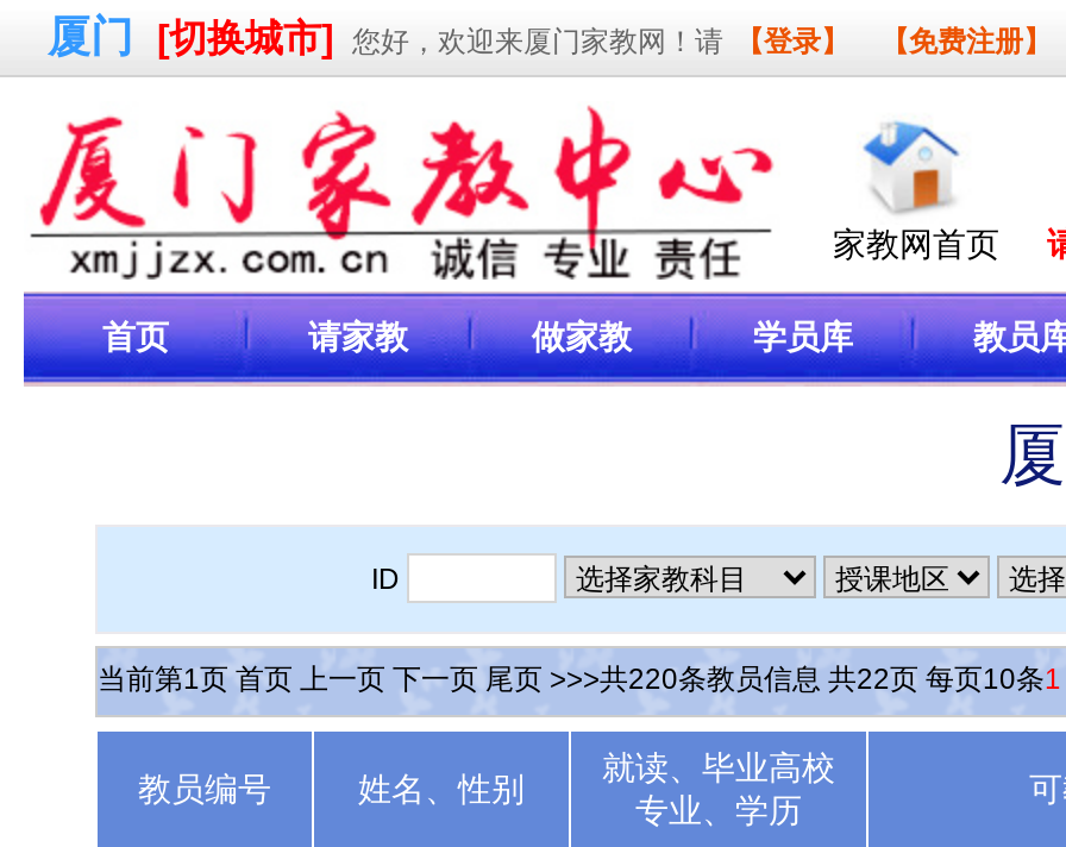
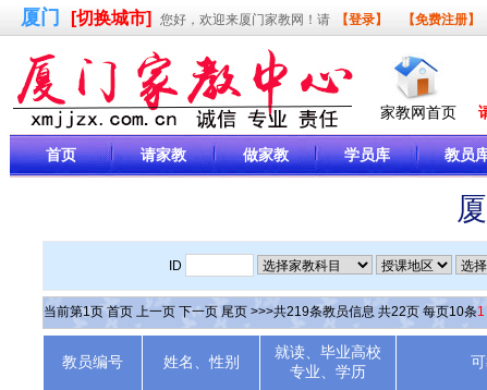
[98,663,1061,696] 当前第1页首页 上一页 下一页 尾页>>>共220条教员信息 共22页 每页10条1 -> [44,304,485,319] 当前第1页首页 上一页 下一页 尾页>>>共219条教员信息 共22页 每页10条1

